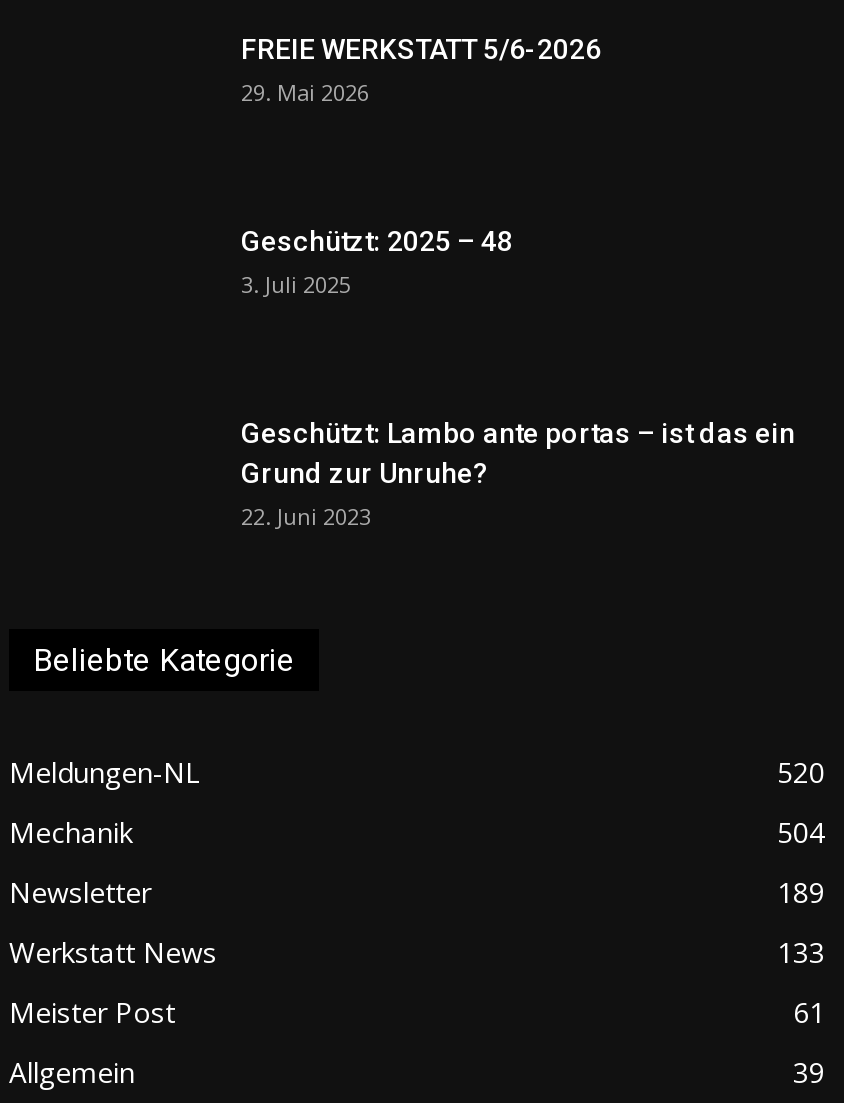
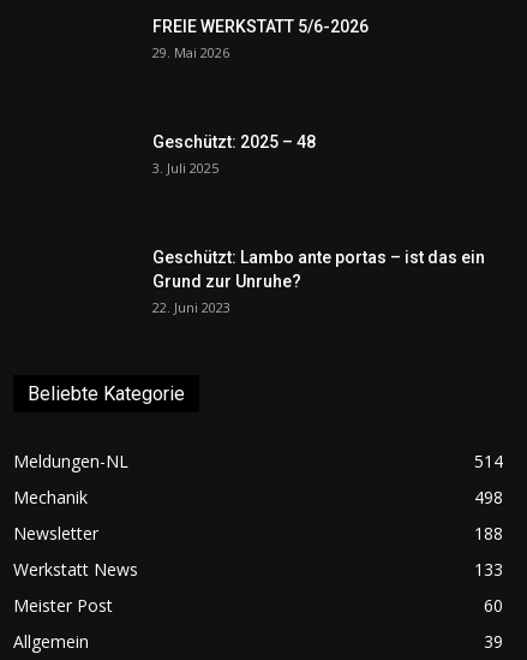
[777,753,825,791] 520 -> [474,450,503,472] 514
[777,813,825,851] 504 -> [474,486,503,509] 498
[777,873,825,911] 189 -> [474,522,503,545] 188
[793,993,825,1031] 61 -> [484,594,503,617] 60

